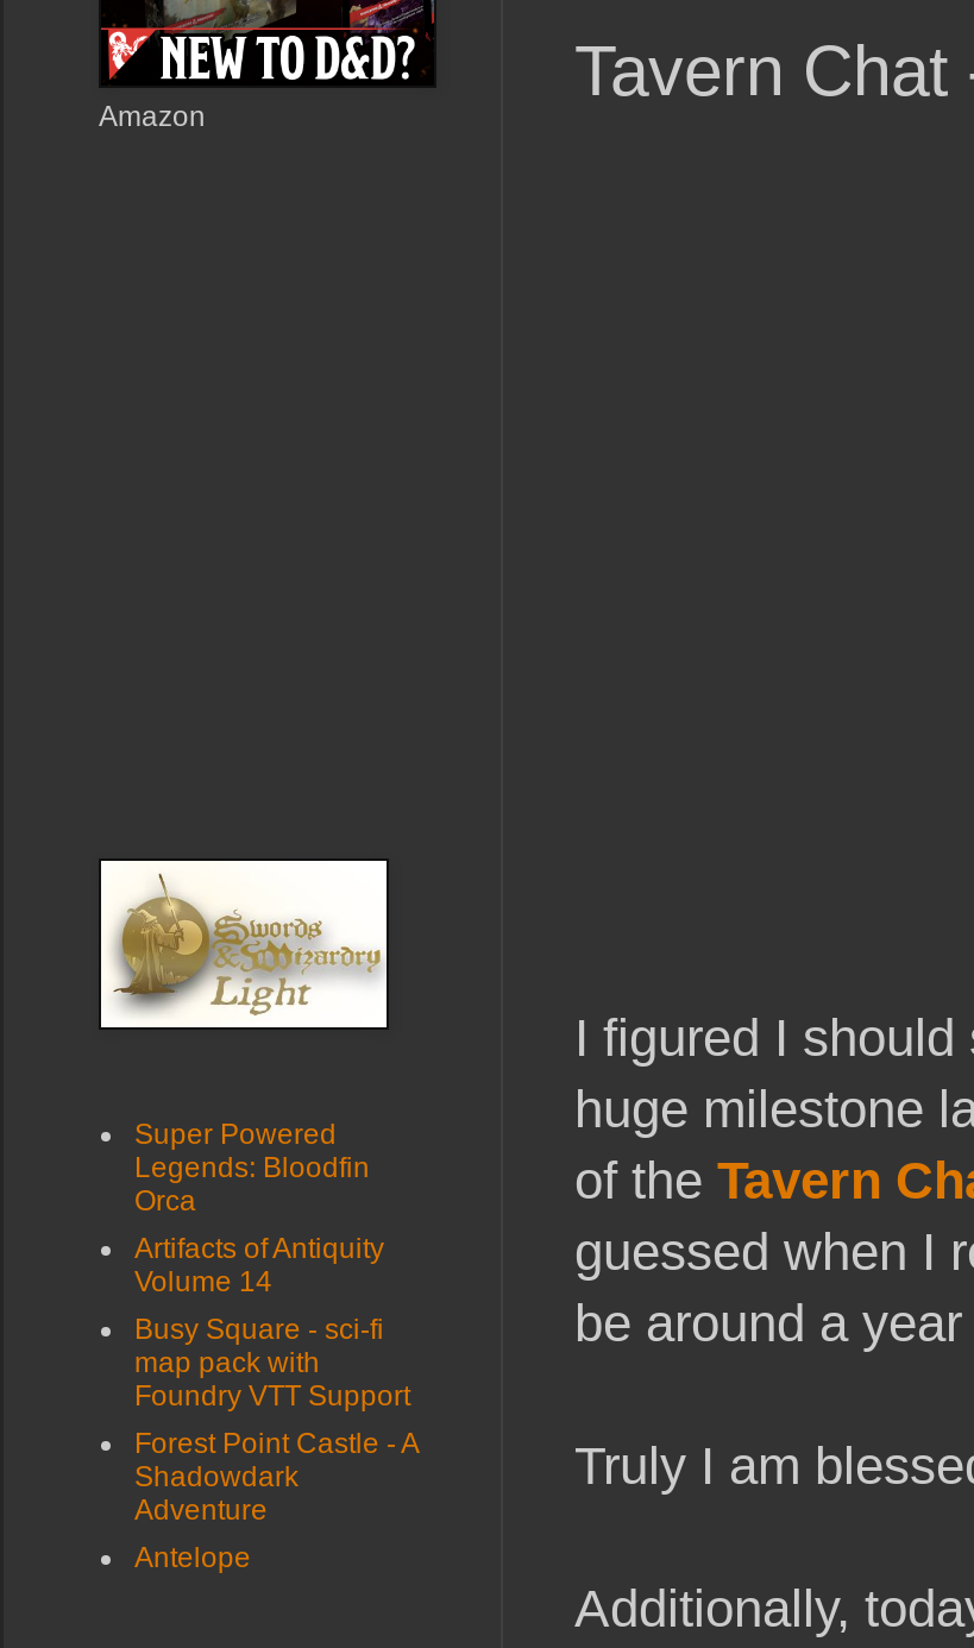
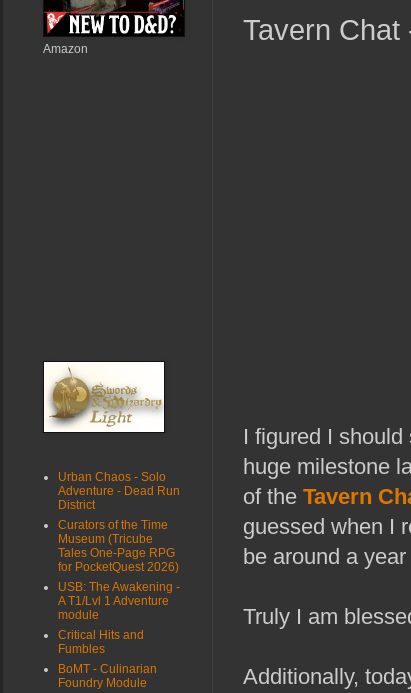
[134,1117,417,1574] Super Powered | Legends: Bloodfin | Orca | Artifacts of Antiquity | Volume 14 | Busy Square - sci-fi | map pack with | Foundry VTT Support | Forest Point Castle - A | Shadowdark | Adventure | Antelope -> [58,470,180,690] Urban Chaos - Solo | Adventure - Dead Run | District | Curators of the Time | Museum (Tricube | Tales One-Page RPG | for PocketQuest 2026) | USB: The Awakening - | A T1/Lvl 1 Adventure | module | Critical Hits and | Fumbles | BoMT - Culinarian | Foundry Module

